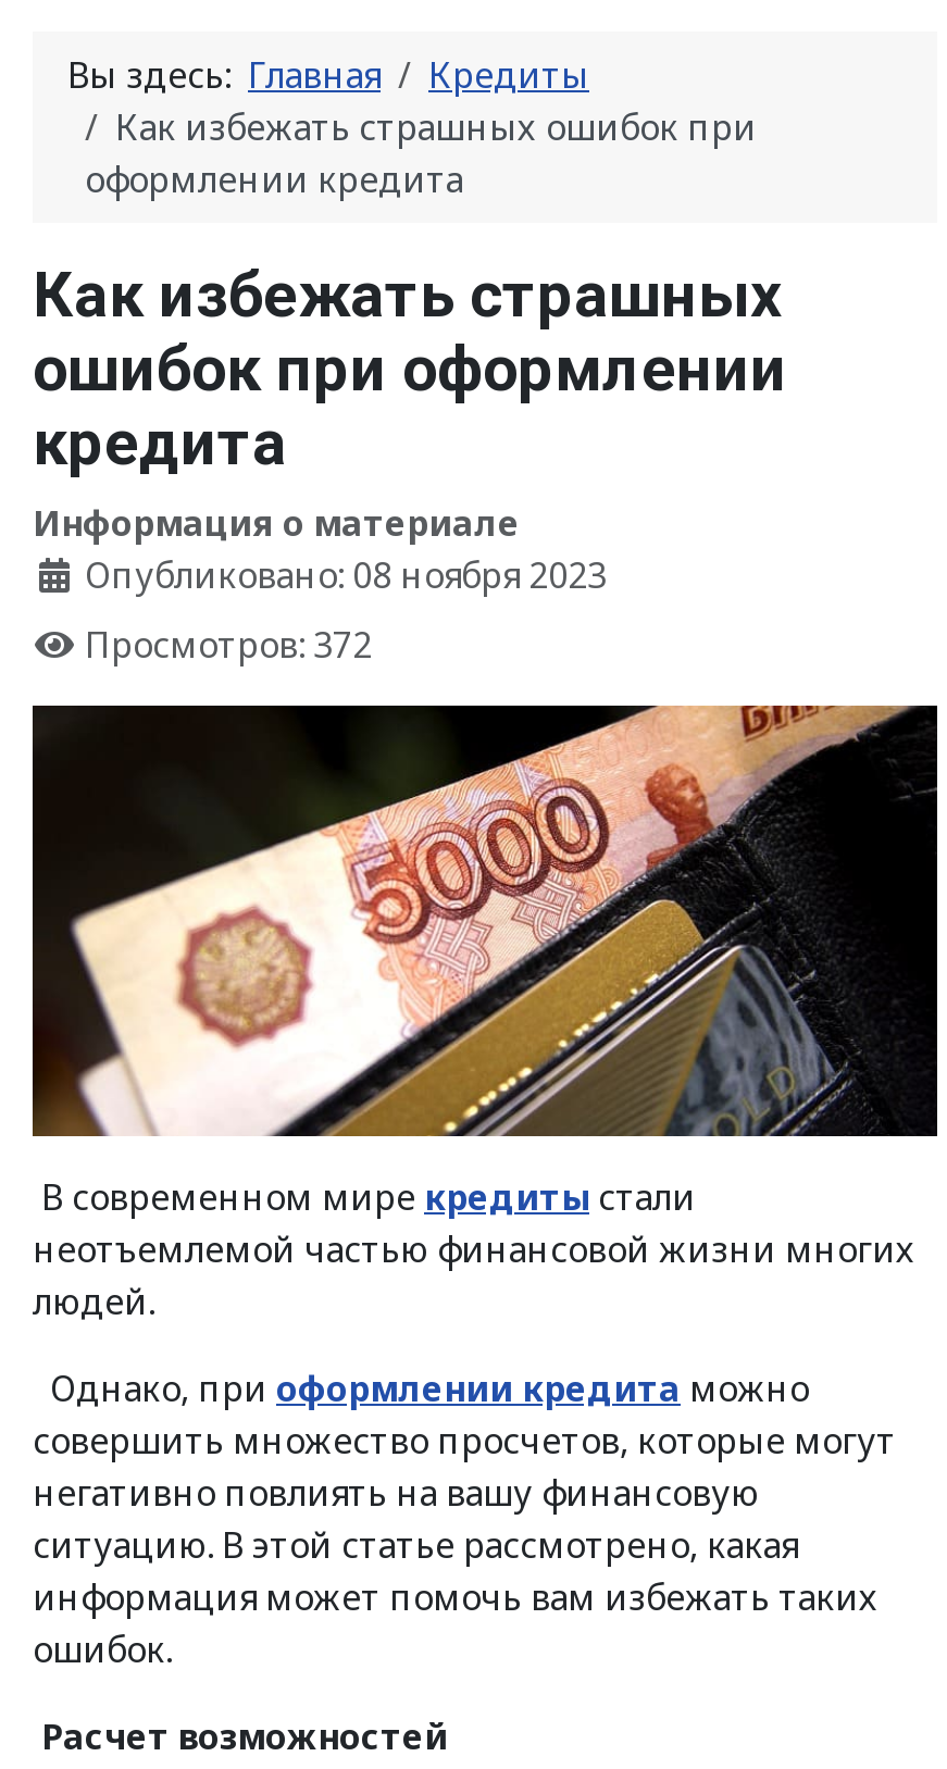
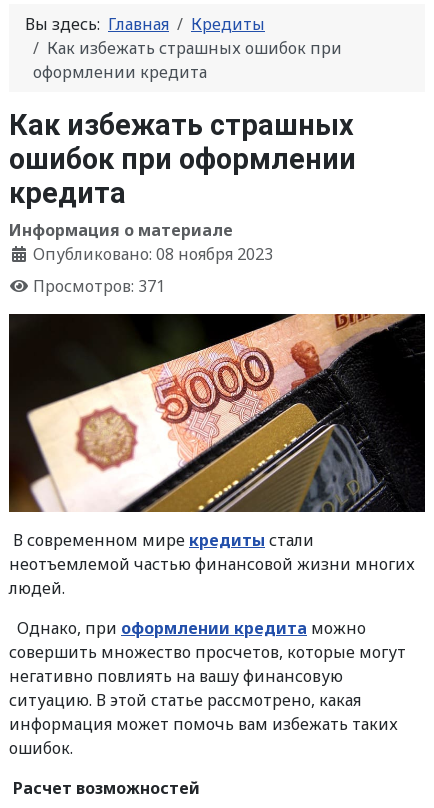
[85,621,372,669] Просмотров: 372 -> [33,275,165,297] Просмотров: 371

